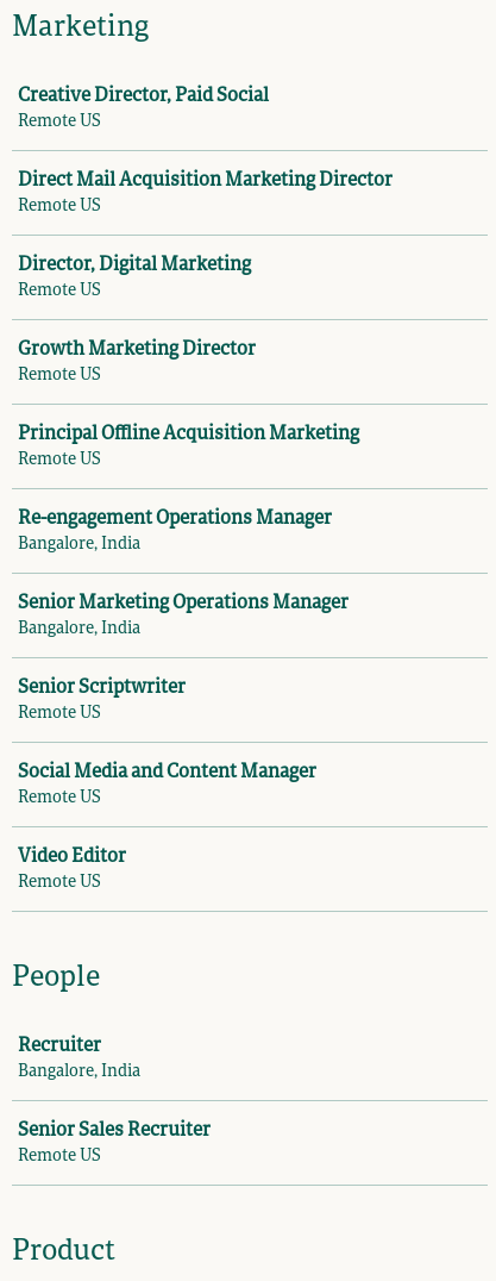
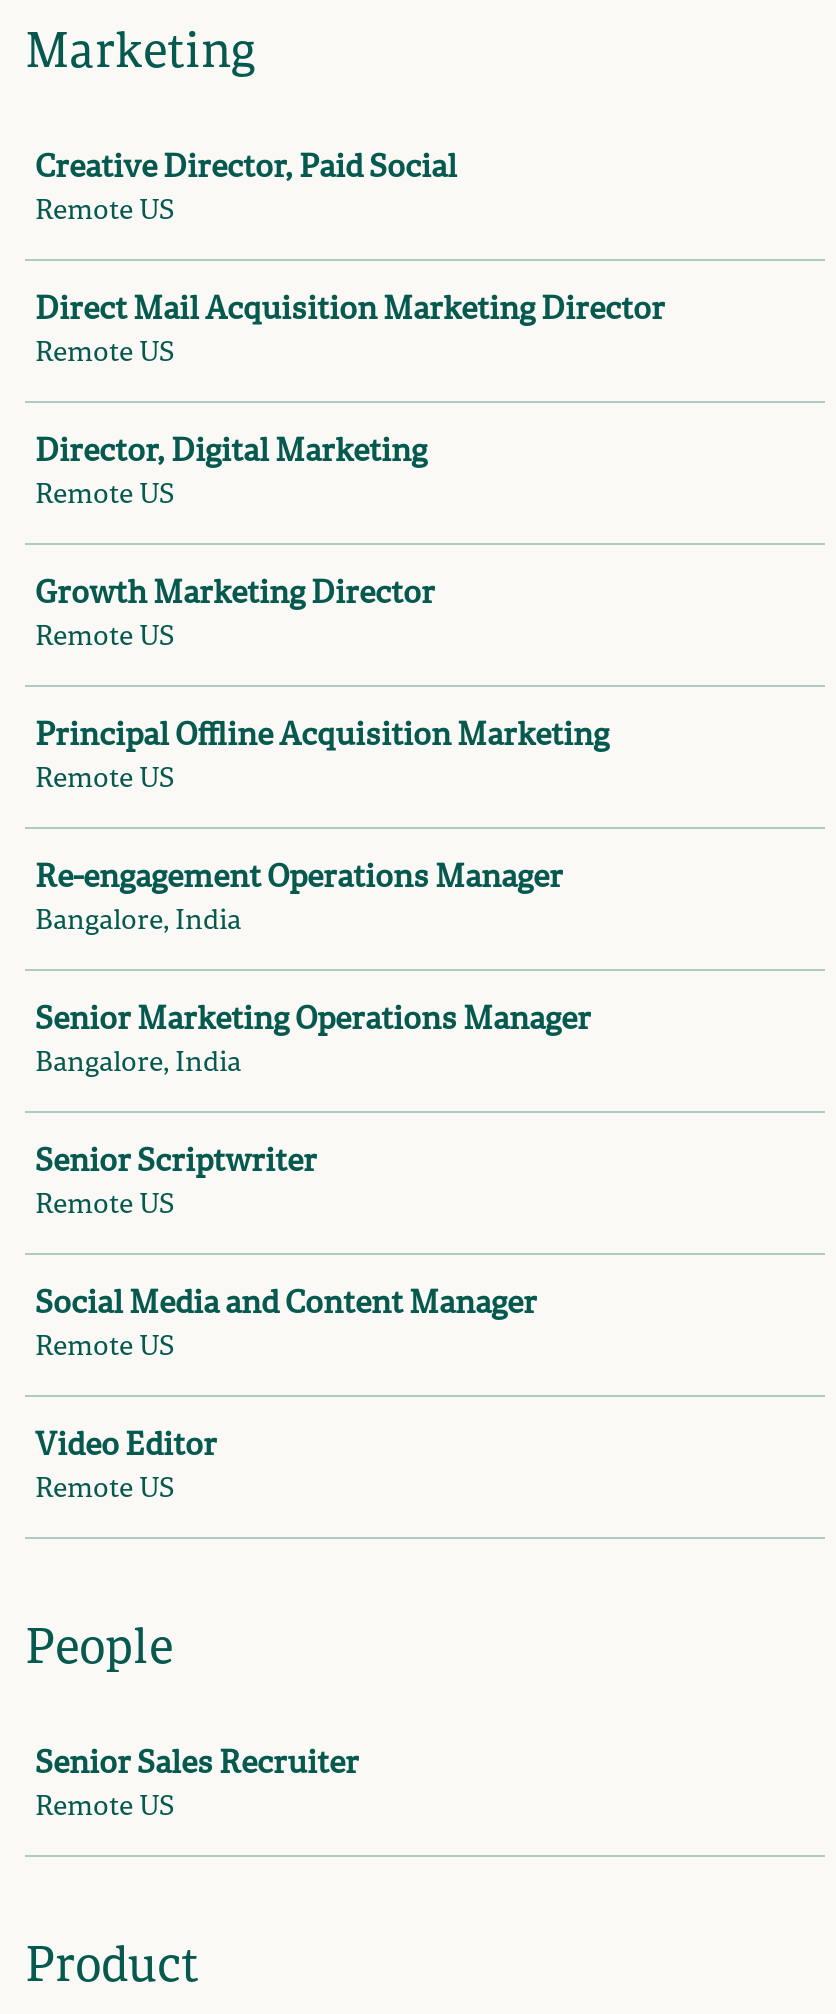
[18,1035,140,1082] Recruiter | Bangalore, India -> none

